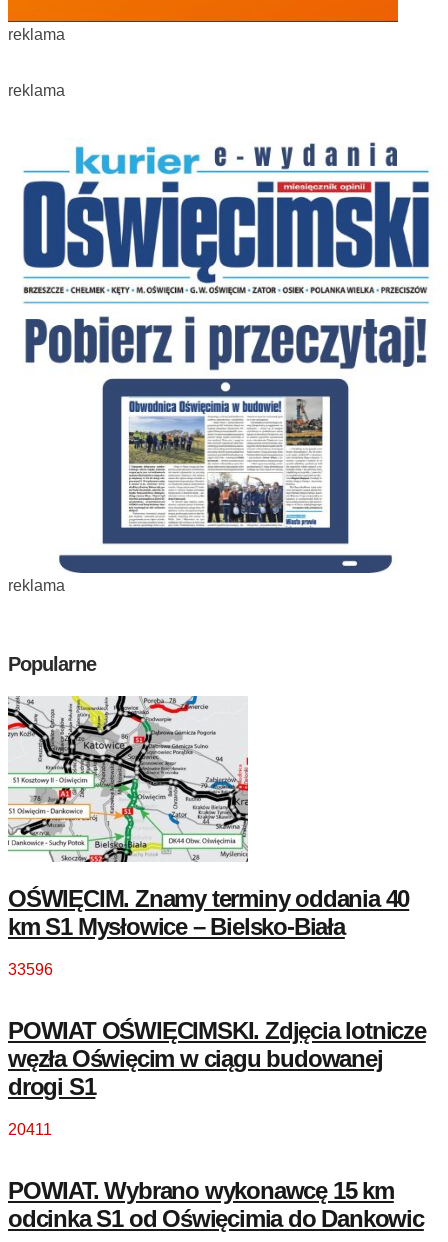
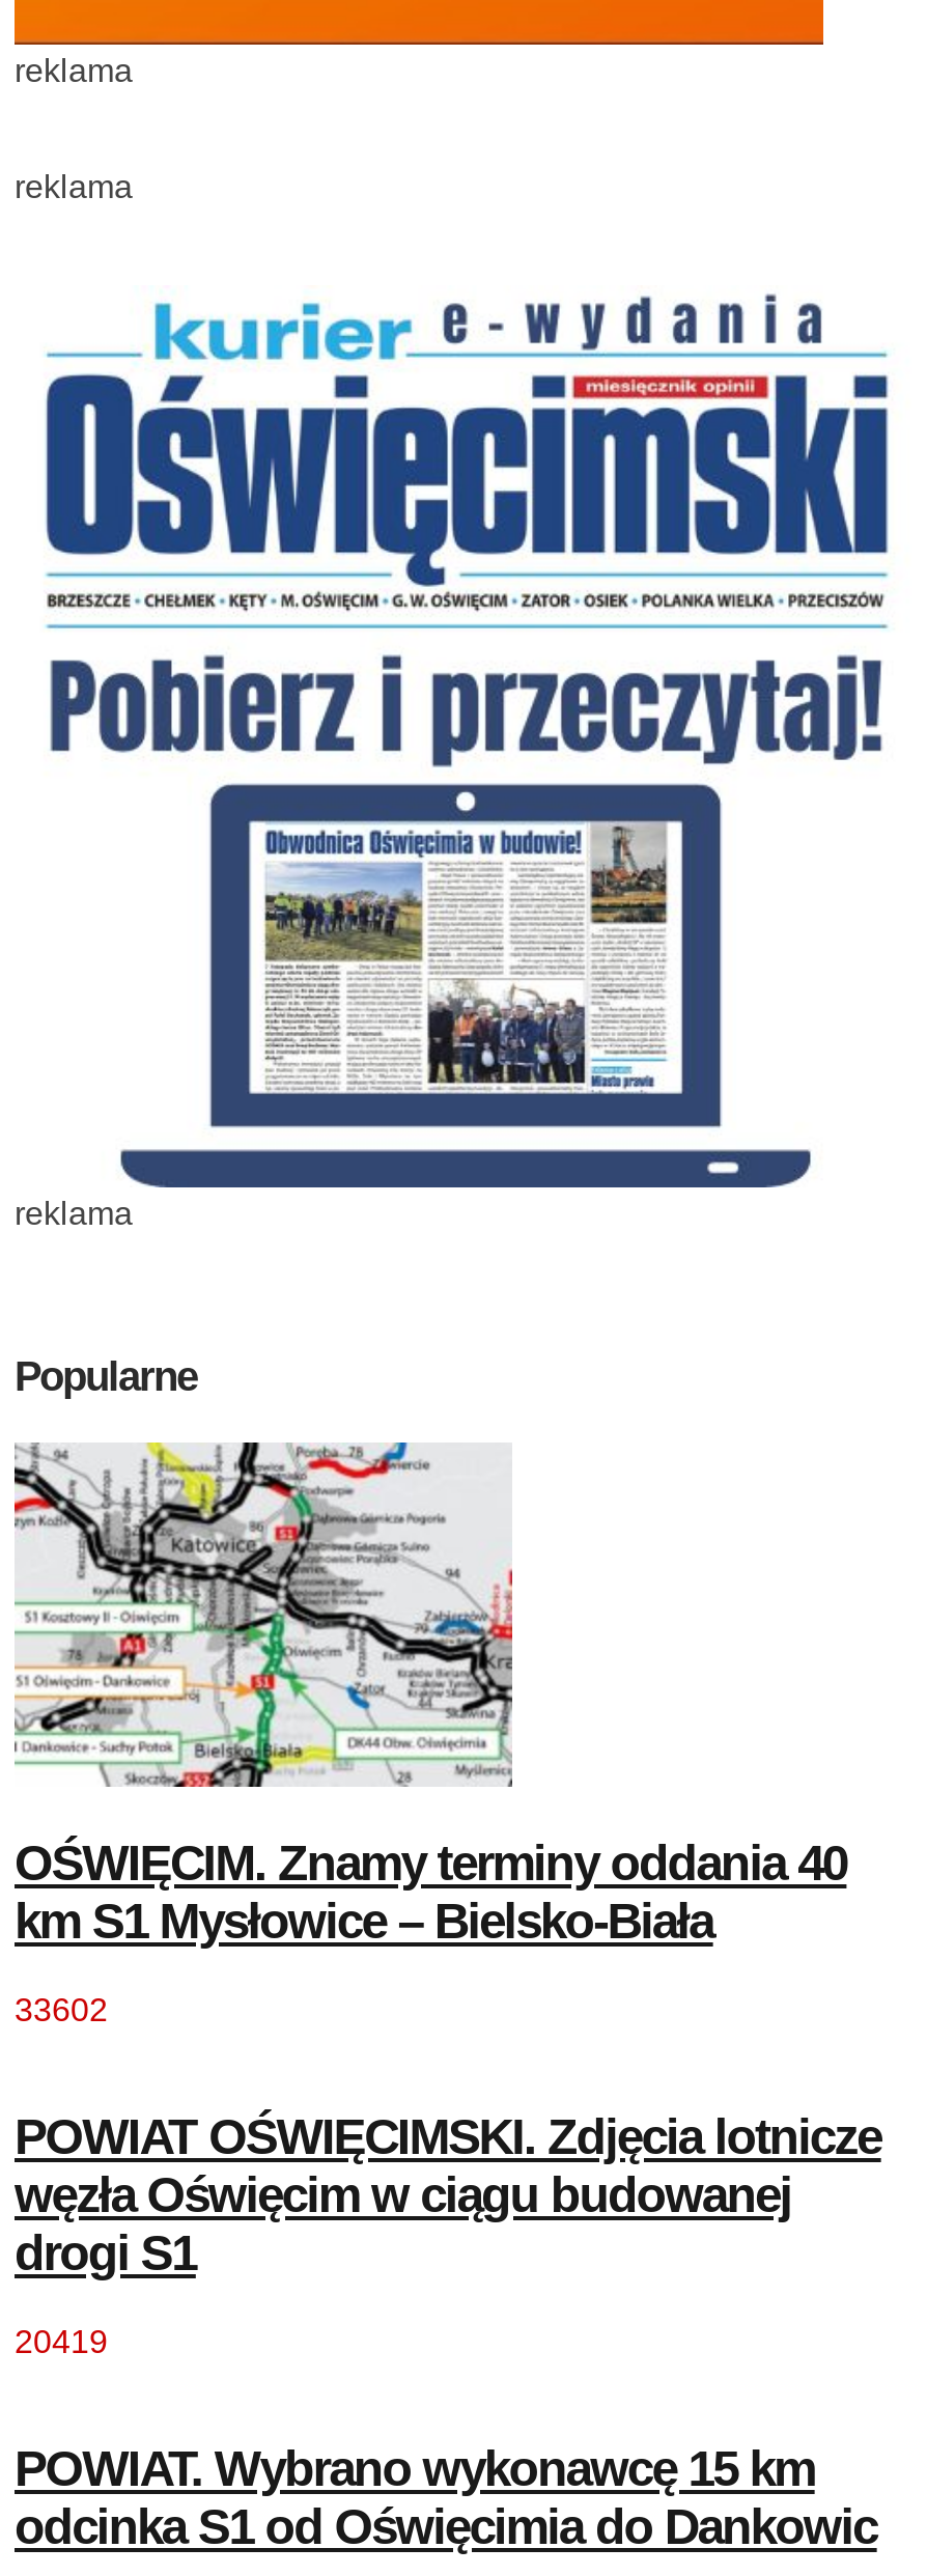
[8,961,53,978] 33596 -> [15,1993,108,2028] 33602
[8,1121,52,1138] 20411 -> [15,2324,108,2360] 20419

